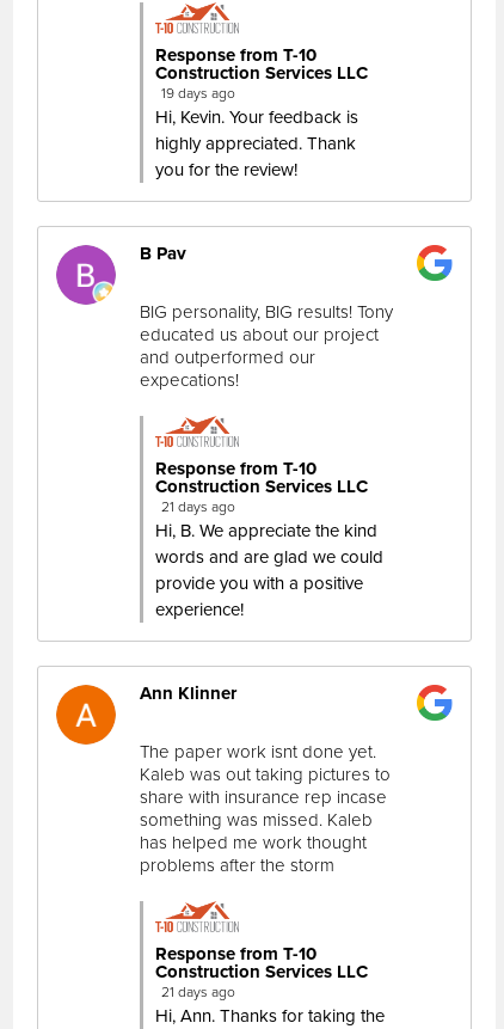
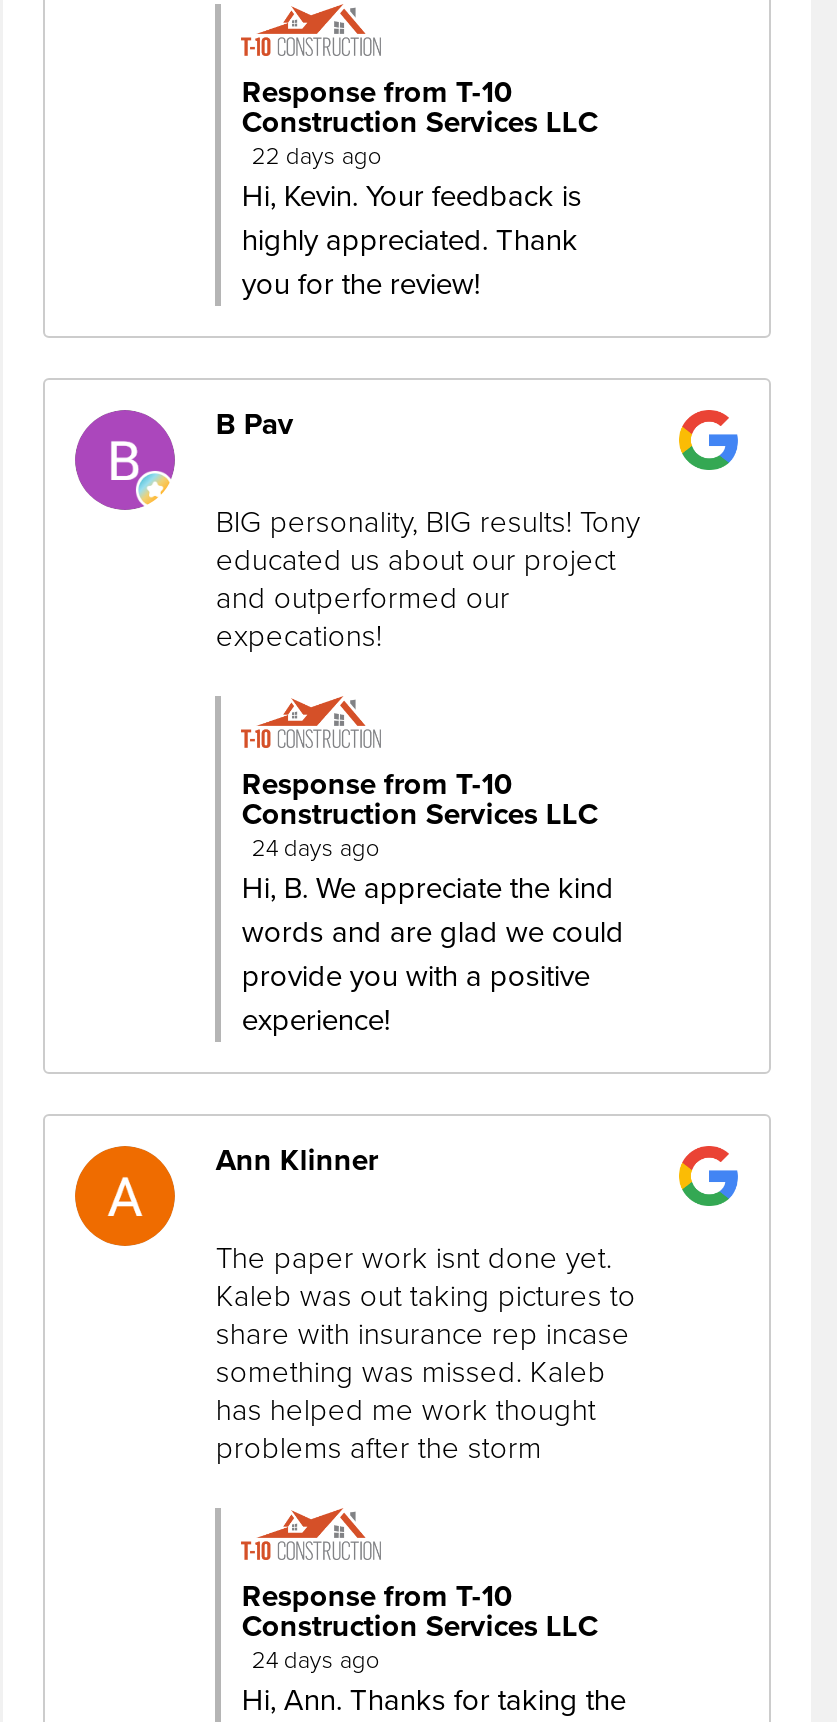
[162,85,236,101] 19 days ago -> [252,142,382,170] 22 days ago
[162,498,236,515] 21 days ago -> [252,833,380,861] 24 days ago
[162,983,236,1000] 21 days ago -> [252,1645,380,1673] 24 days ago

